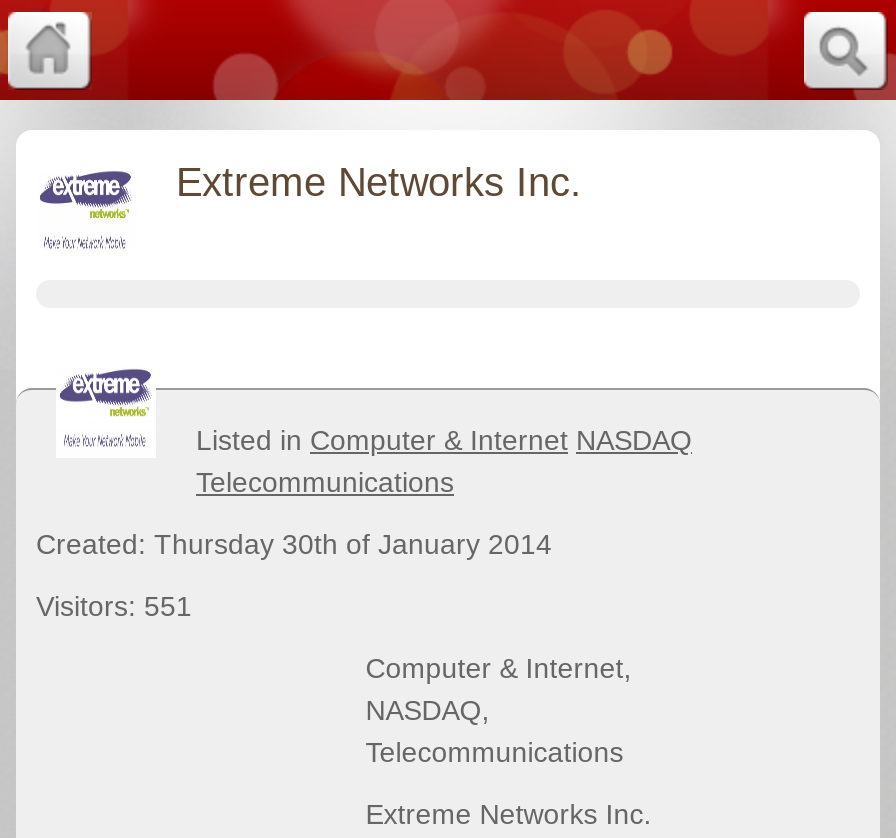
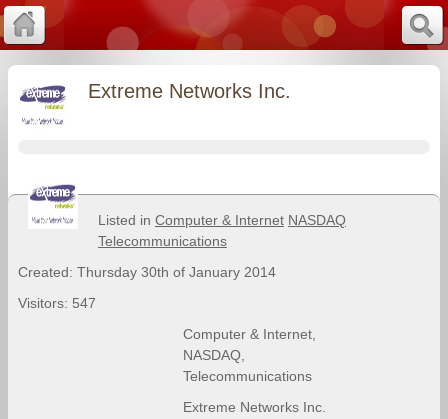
[36,590,192,622] Visitors: 551 -> [18,295,96,311] Visitors: 547

